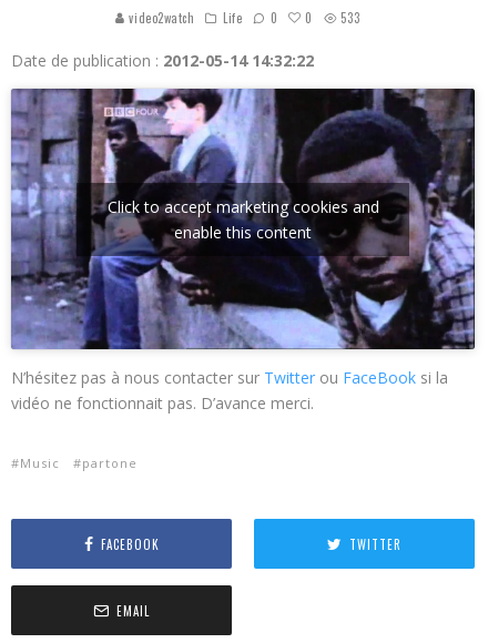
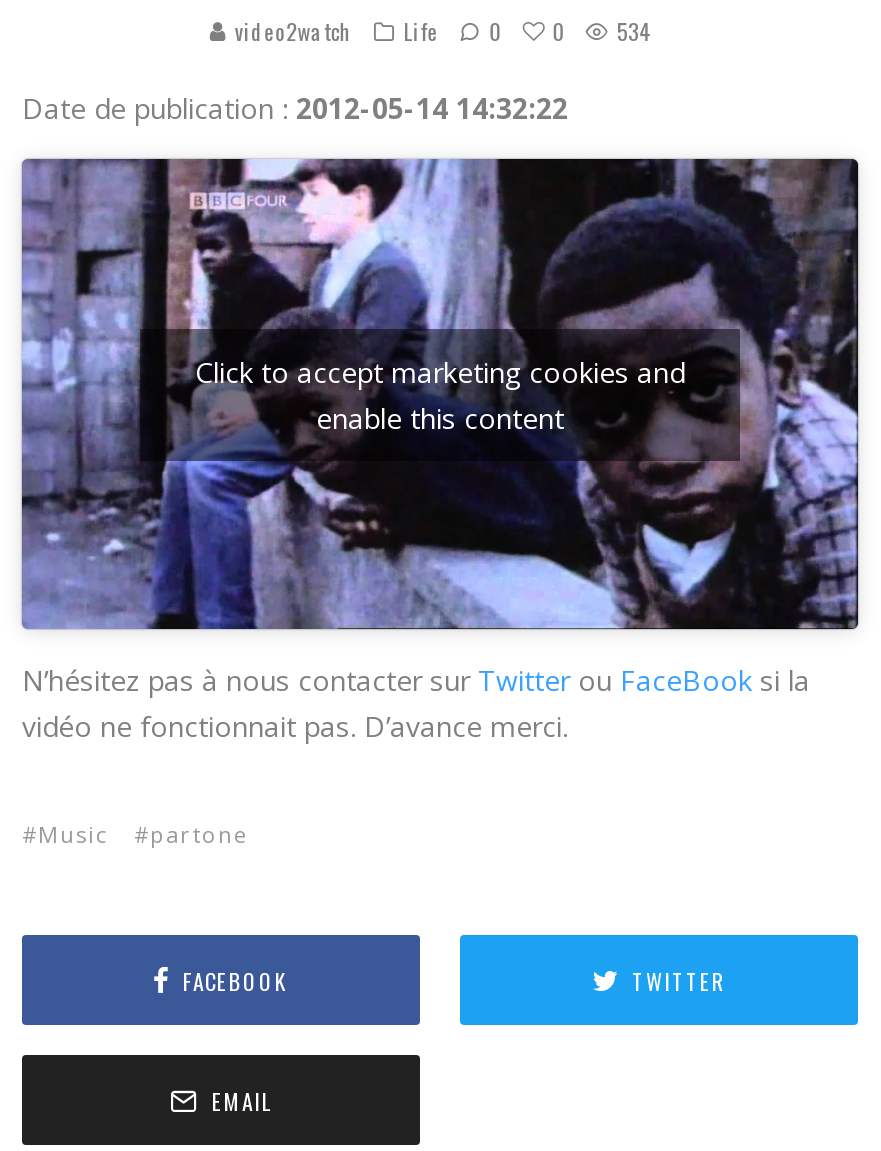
[125,8,359,27] video2watch Life 0 0 533 -> [228,14,650,47] video2watch Life 0 0 534

